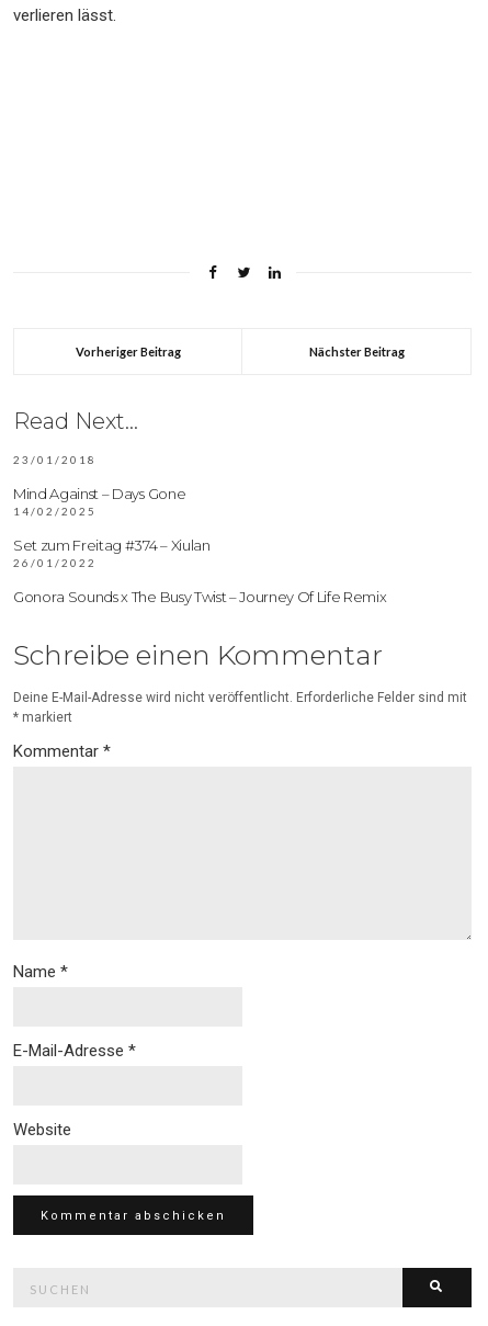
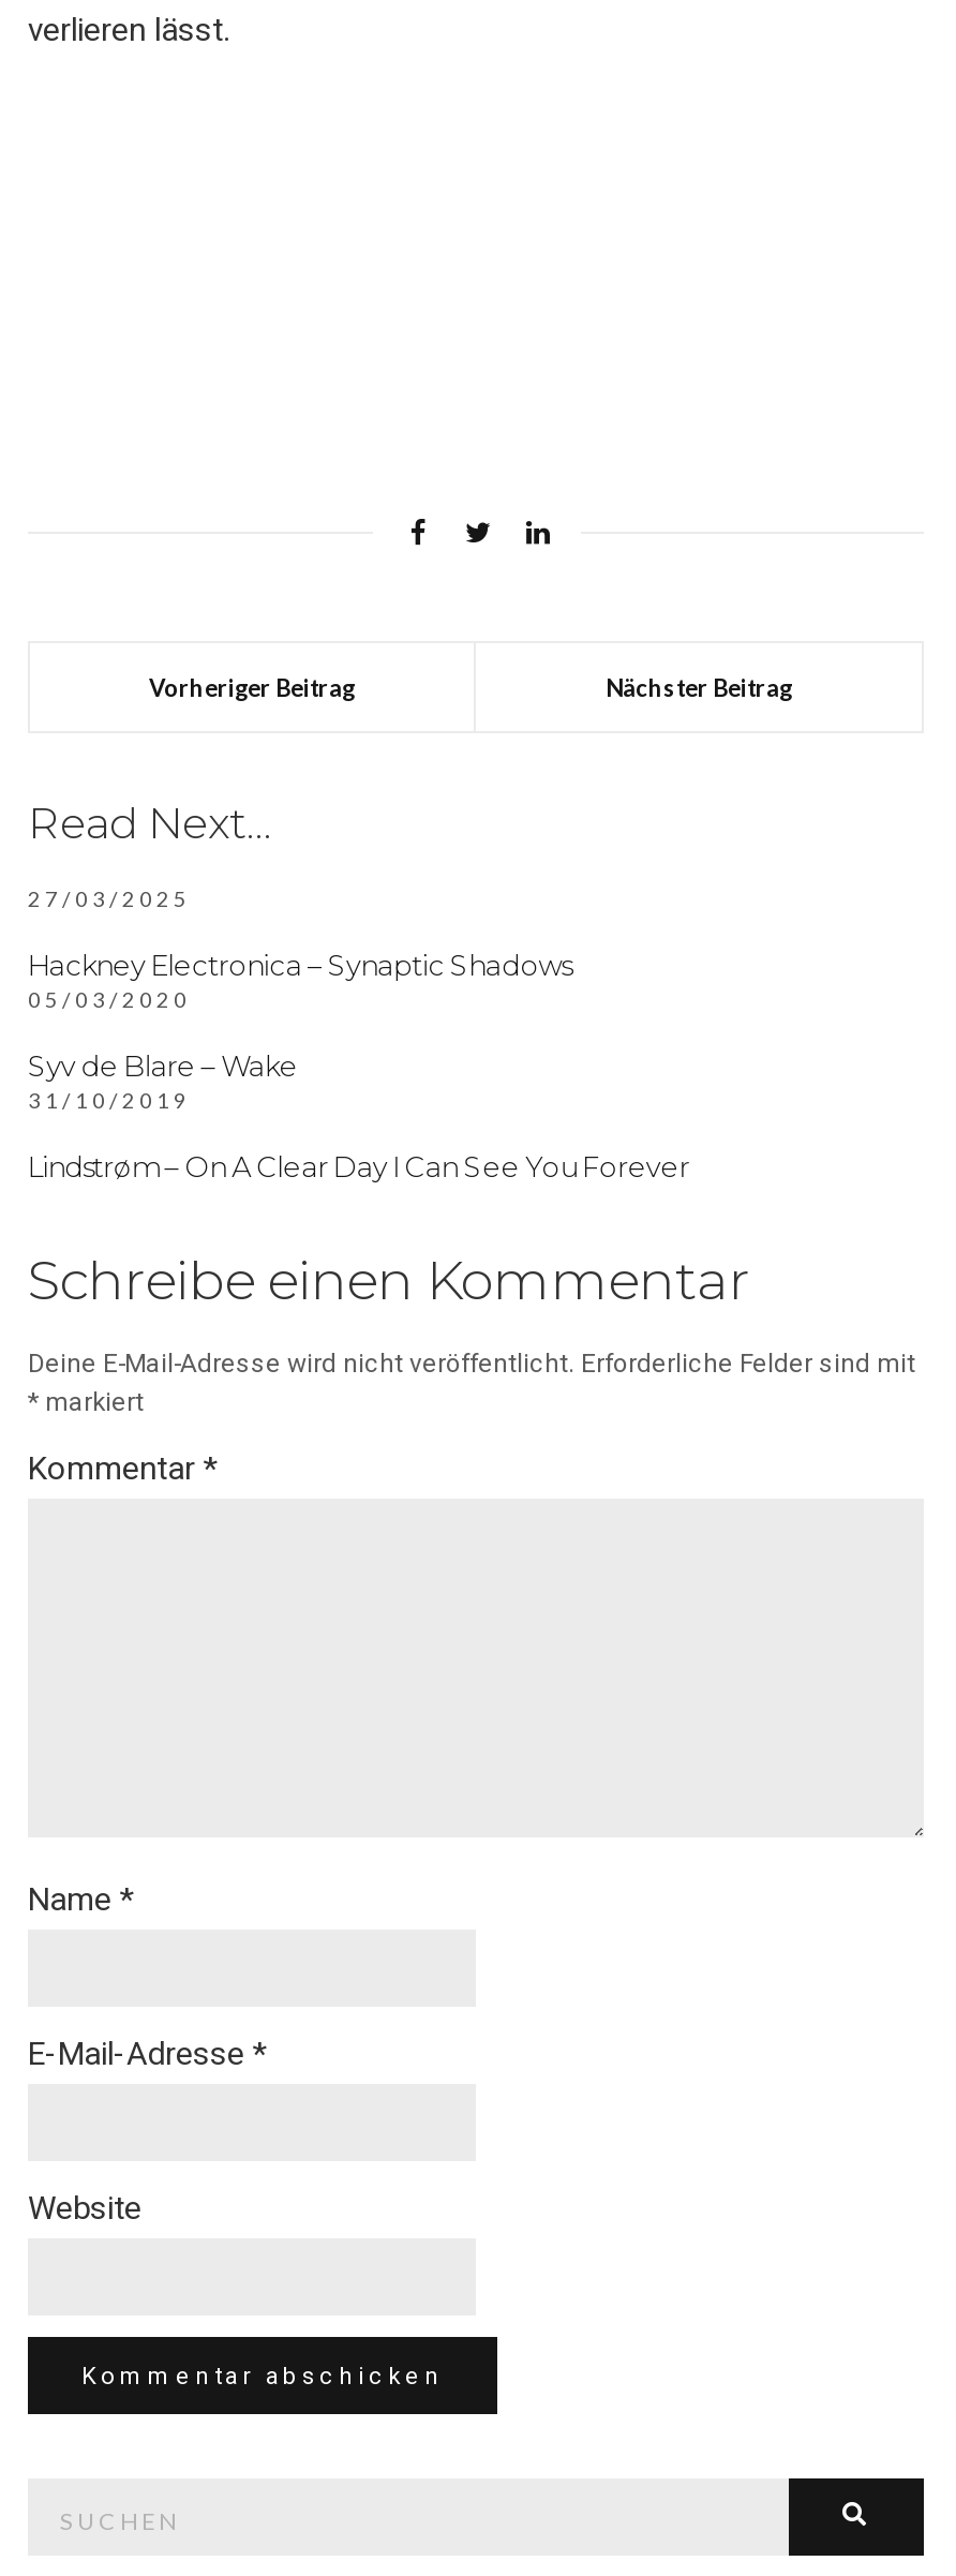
[13,452,97,466] 23/01/2018 -> [28,884,191,910] 27/03/2025
[13,484,186,517] Mind Against – Days Gone | 14/02/2025 -> [28,947,572,1011] Hackney Electronica – Synaptic Shadows | 05/03/2020
[13,536,210,569] Set zum Freitag #374 – Xiulan | 26/01/2022 -> [28,1047,298,1112] Syv de Blare – Wake | 31/10/2019
[13,587,387,605] Gonora Sounds x The Busy Twist – Journey Of Life Remix -> [28,1148,689,1182] Lindstrøm – On A Clear Day I Can See You Forever

